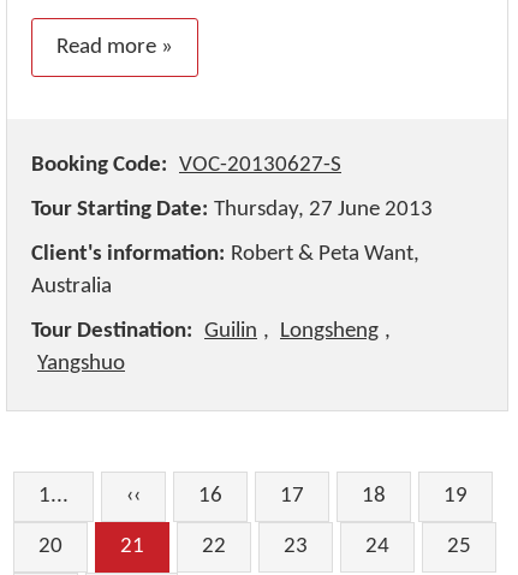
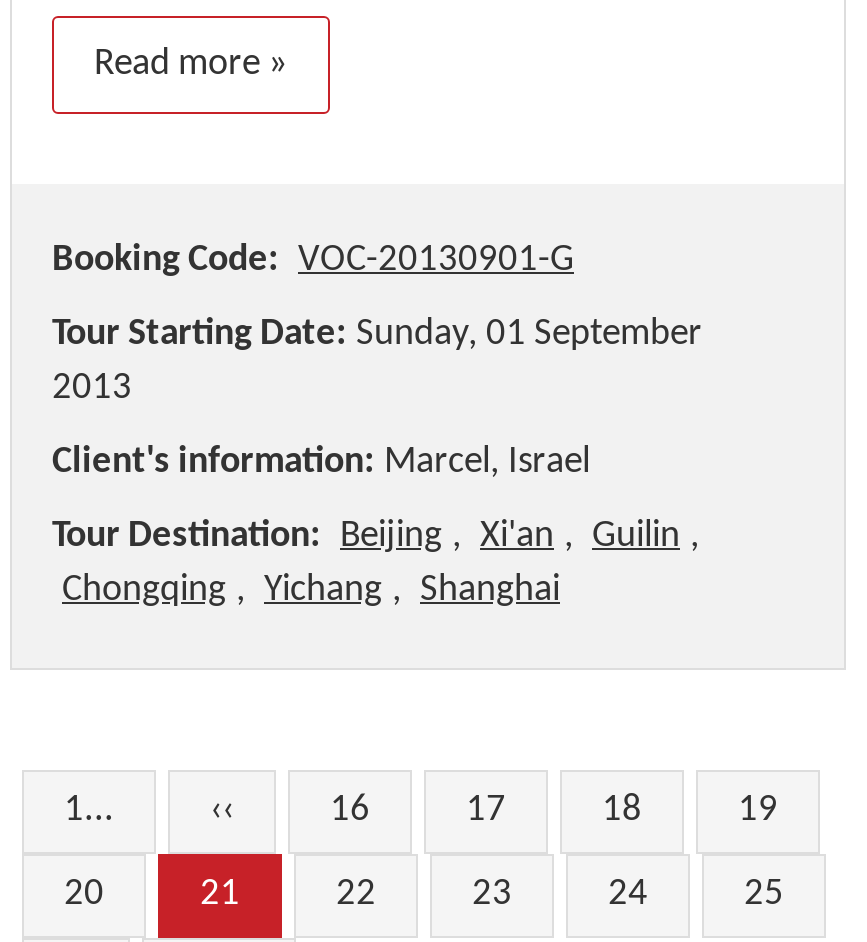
[31,154,341,177] Booking Code: VOC-20130627-S -> [52,242,574,280] Booking Code: VOC-20130901-G
[31,198,433,221] Tour Starting Date: Thursday, 27 June 2013 -> [52,316,702,408] Tour Starting Date: Sunday, 01 September | 2013
[31,243,419,298] Client's information: Robert & Peta Want, | Australia -> [52,444,590,482] Client's information: Marcel, Israel
[31,320,391,375] Tour Destination: Guilin , Longsheng , | Yangshuo -> [52,518,700,610] Tour Destination: Beijing , Xi'an , Guilin , | Chongqing , Yichang , Shanghai

